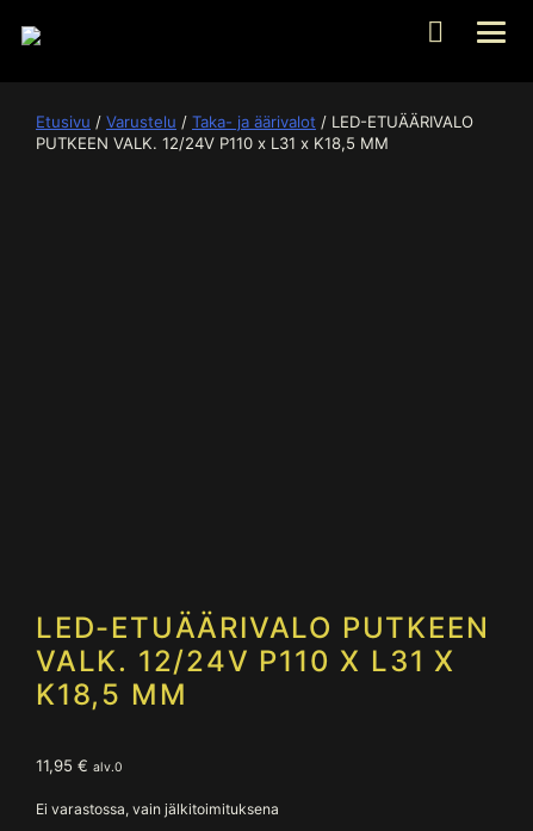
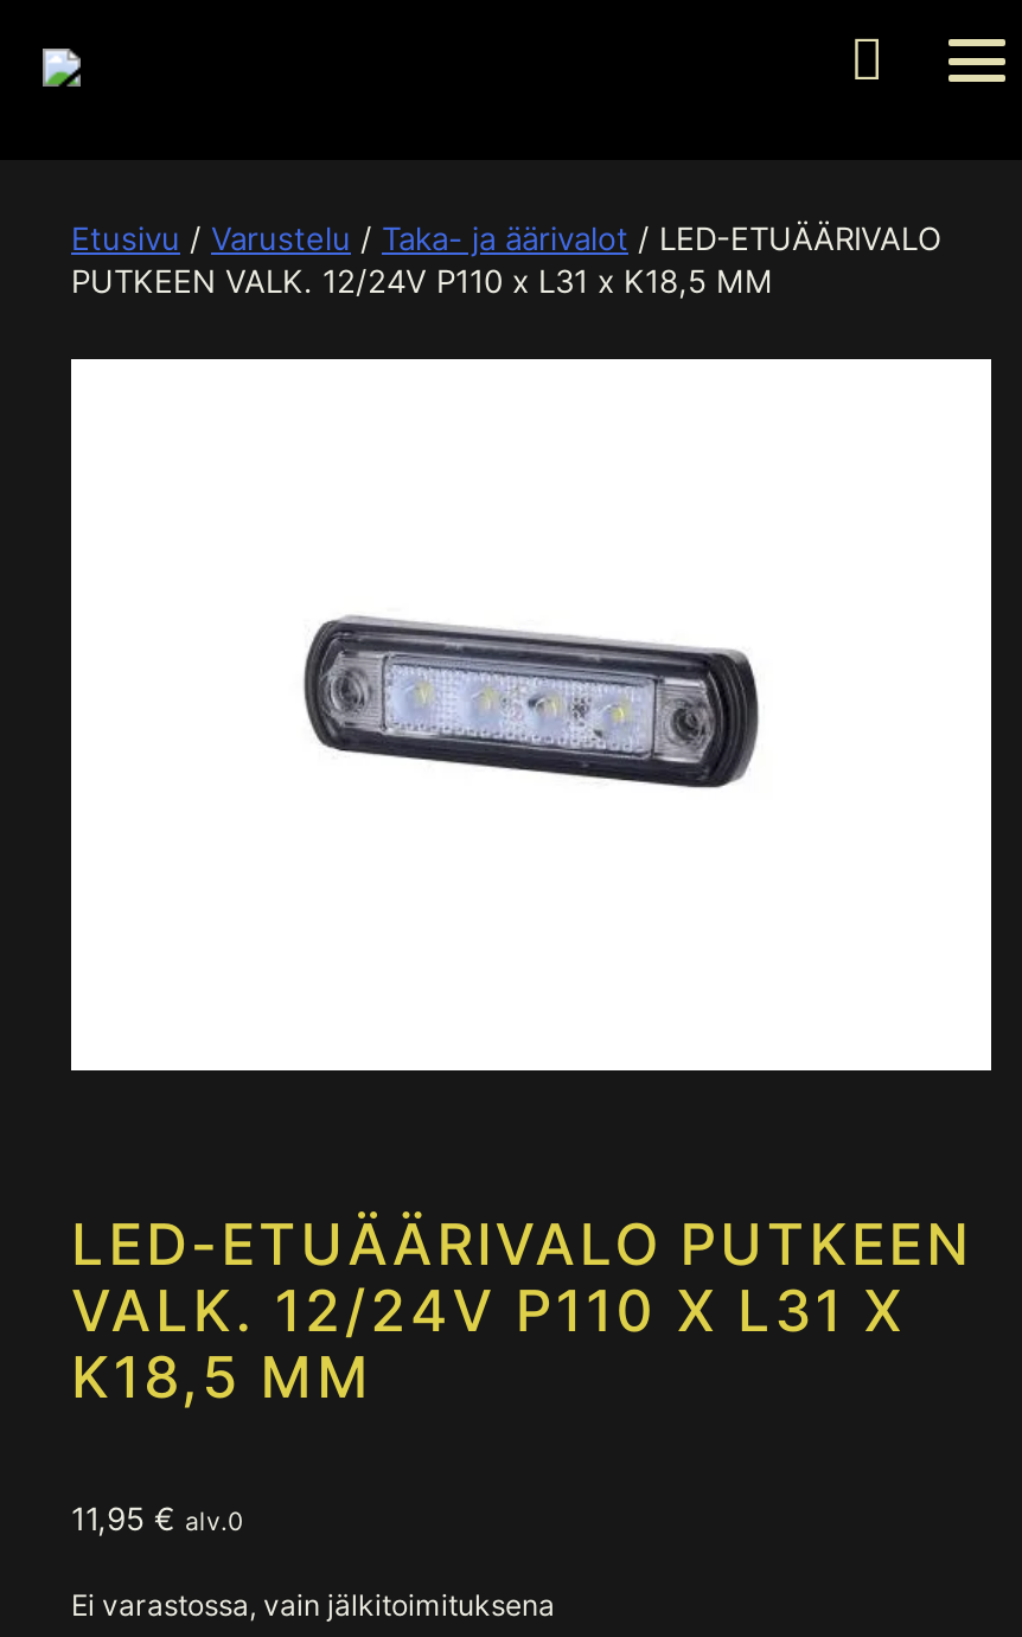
none -> [69,357,994,1073] [image]

